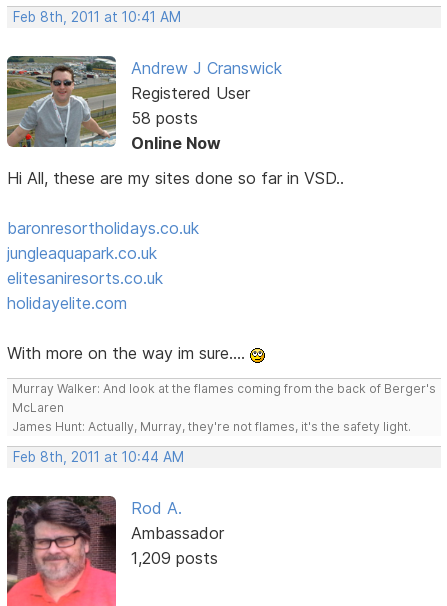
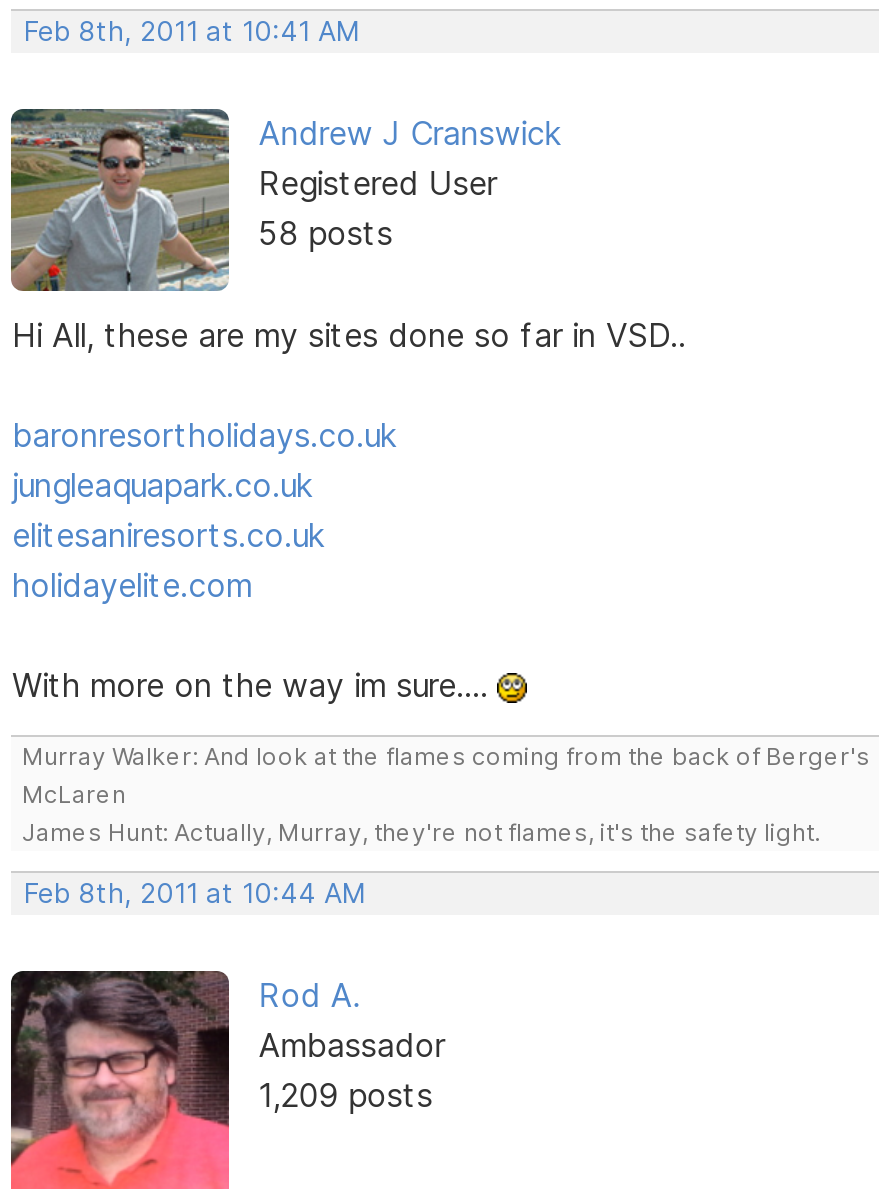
[131,133,221,153] Online Now -> none

